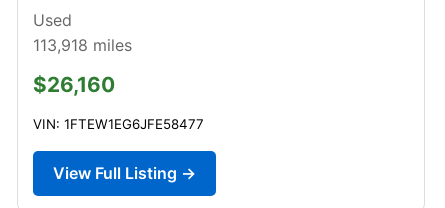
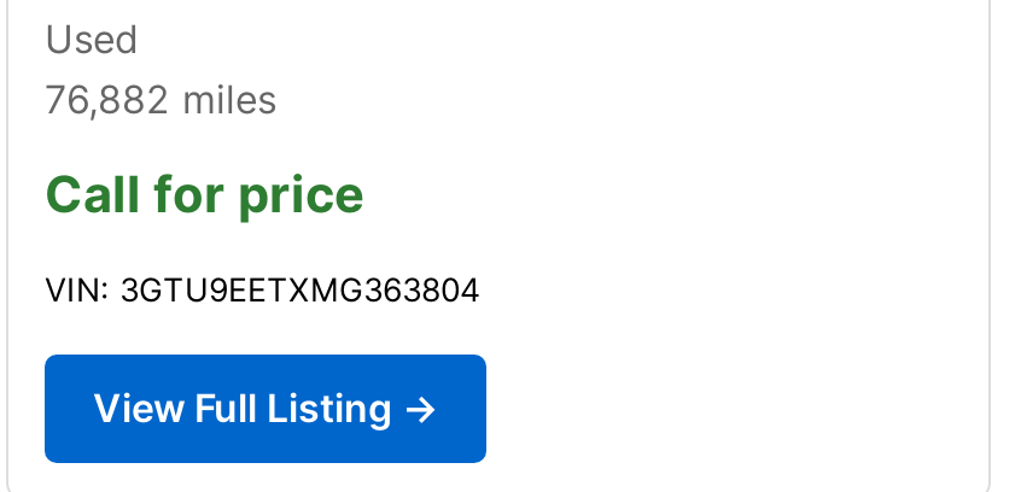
[33,35,132,55] 113,918 miles -> [45,75,276,123] 76,882 miles
[33,72,115,97] $26,160 -> [45,164,363,224] Call for price
[33,116,204,132] VIN: 1FTEW1EG6JFE58477 -> [45,270,482,308] VIN: 3GTU9EETXMG363804

